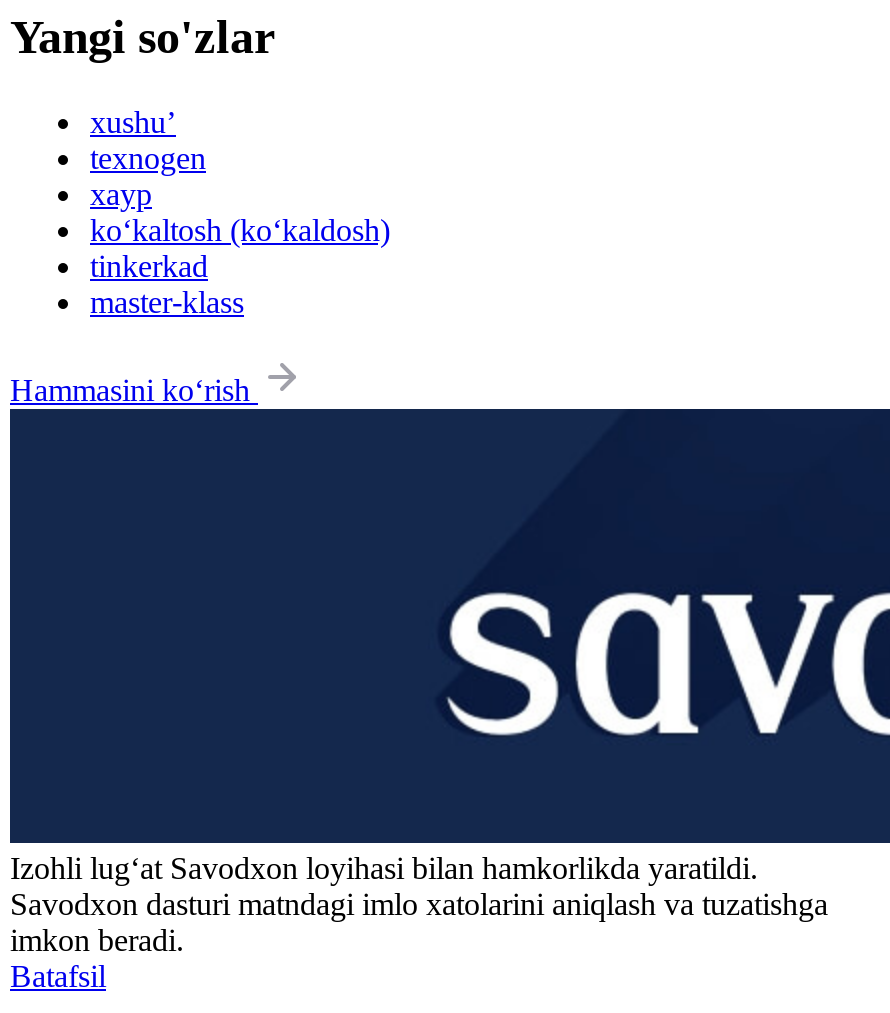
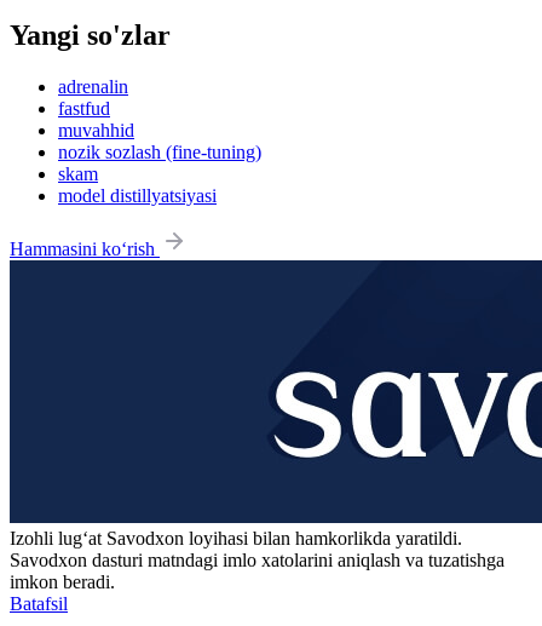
[90,104,390,318] xushu’ | texnogen | xayp | ko‘kaltosh (ko‘kaldosh) | tinkerkad | master-klass -> [58,76,261,205] adrenalin | fastfud | muvahhid | nozik sozlash (fine-tuning) | skam | model distillyatsiyasi

